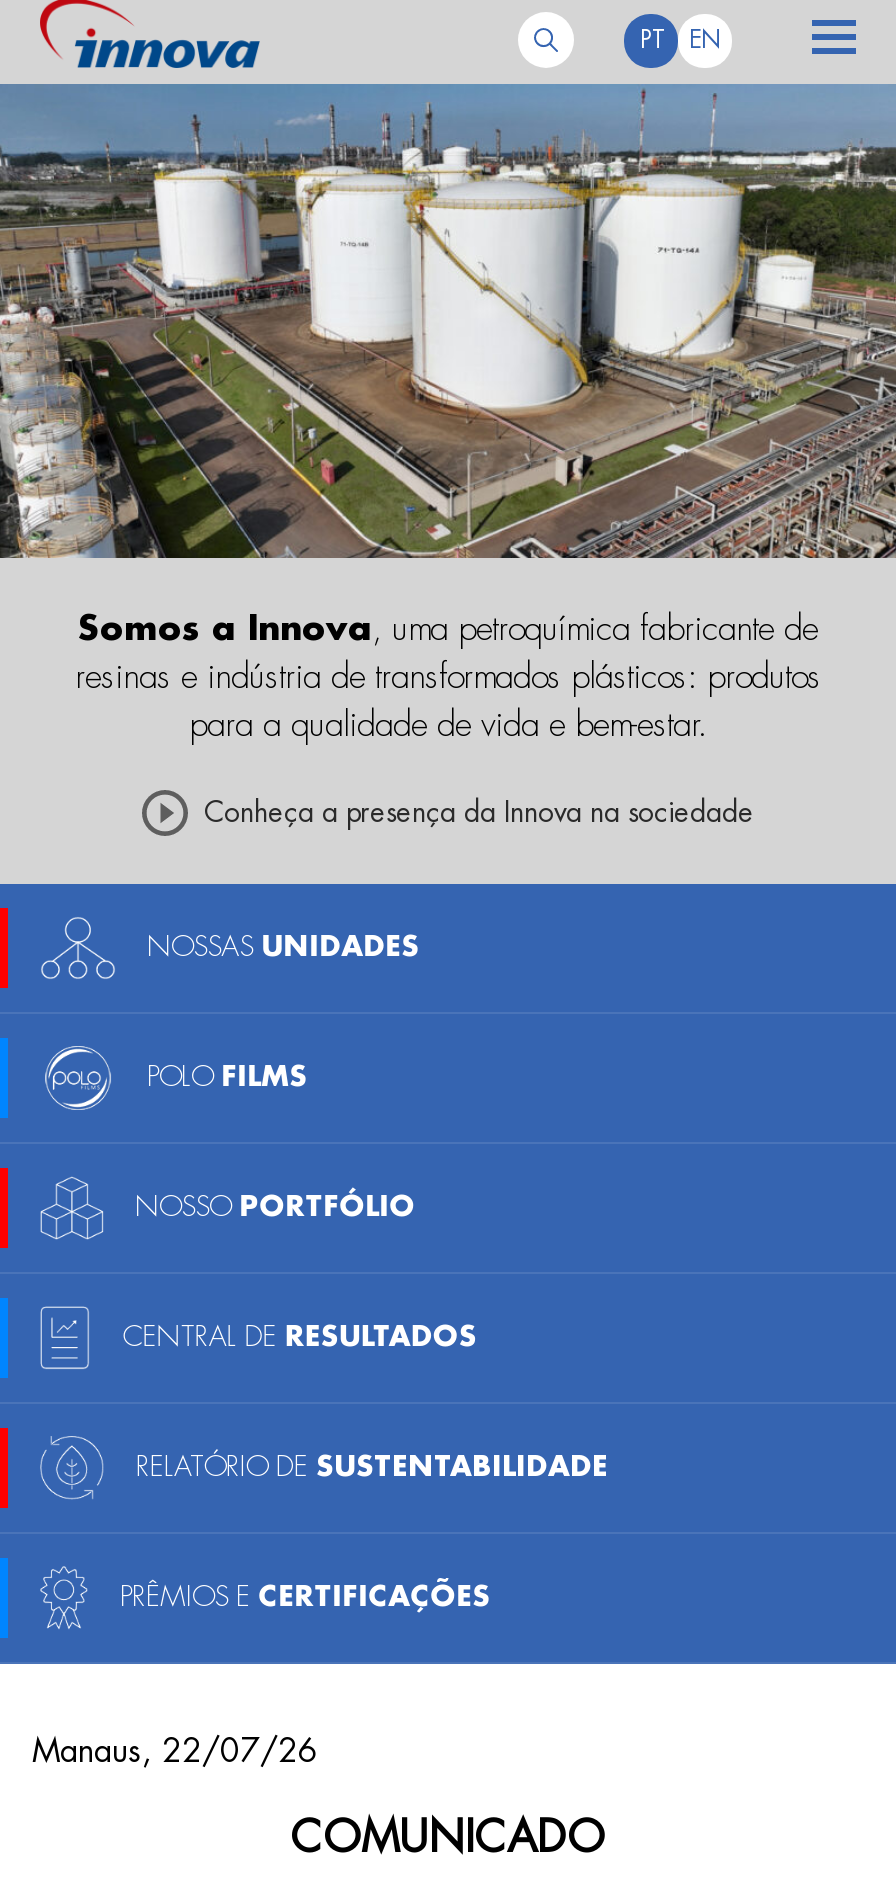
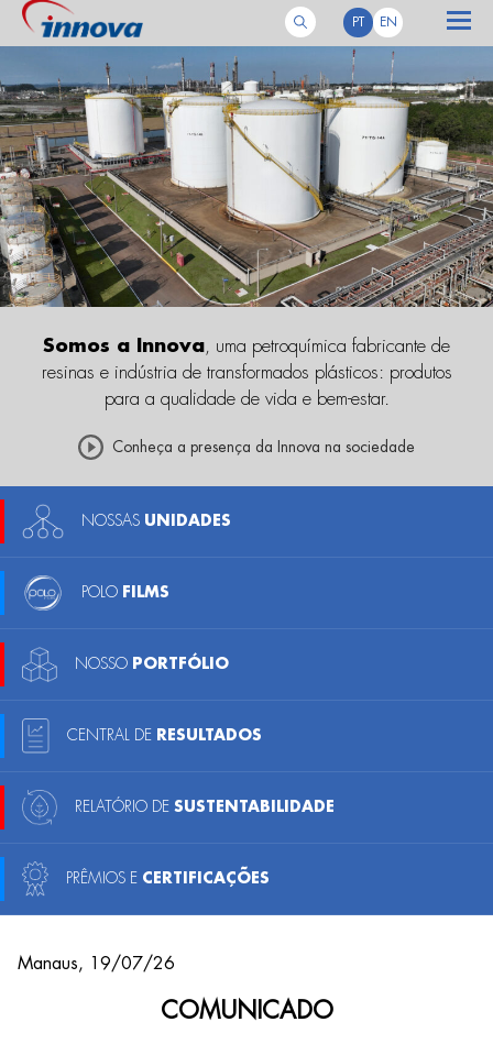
[32,1736,318,1768] Manaus, 22/07/26 -> [18,955,175,972] Manaus, 19/07/26

